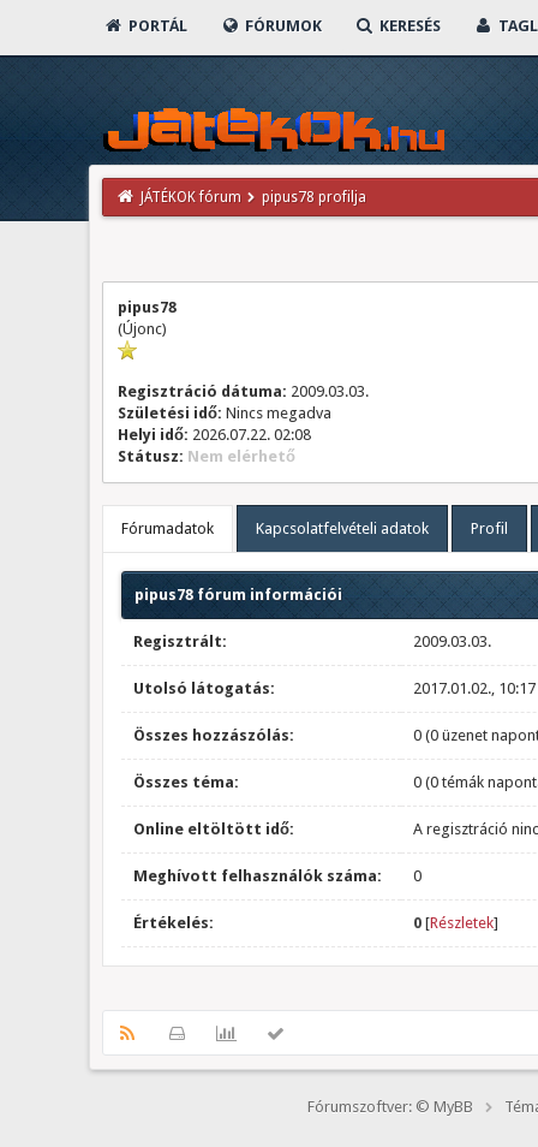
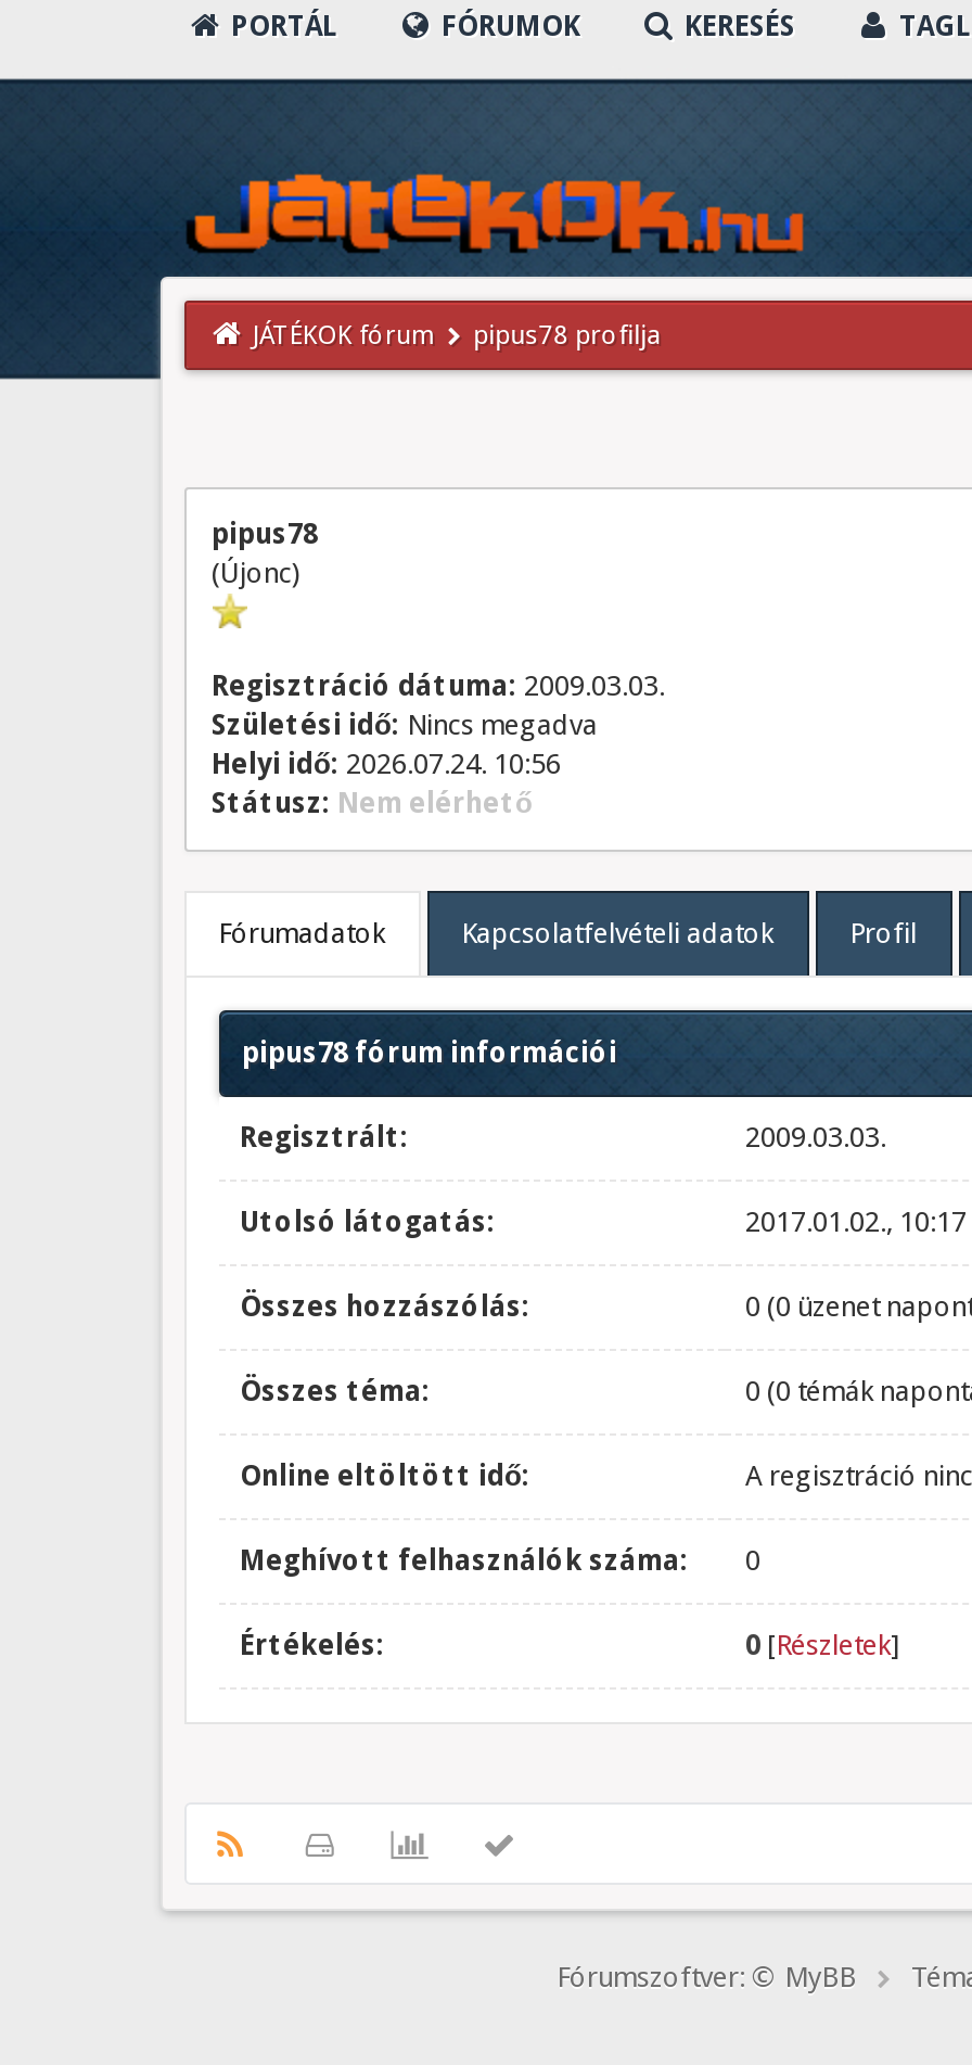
[117,426,310,444] Helyi idő: 2026.07.22. 02:08 -> [212,748,561,780] Helyi idő: 2026.07.24. 10:56

